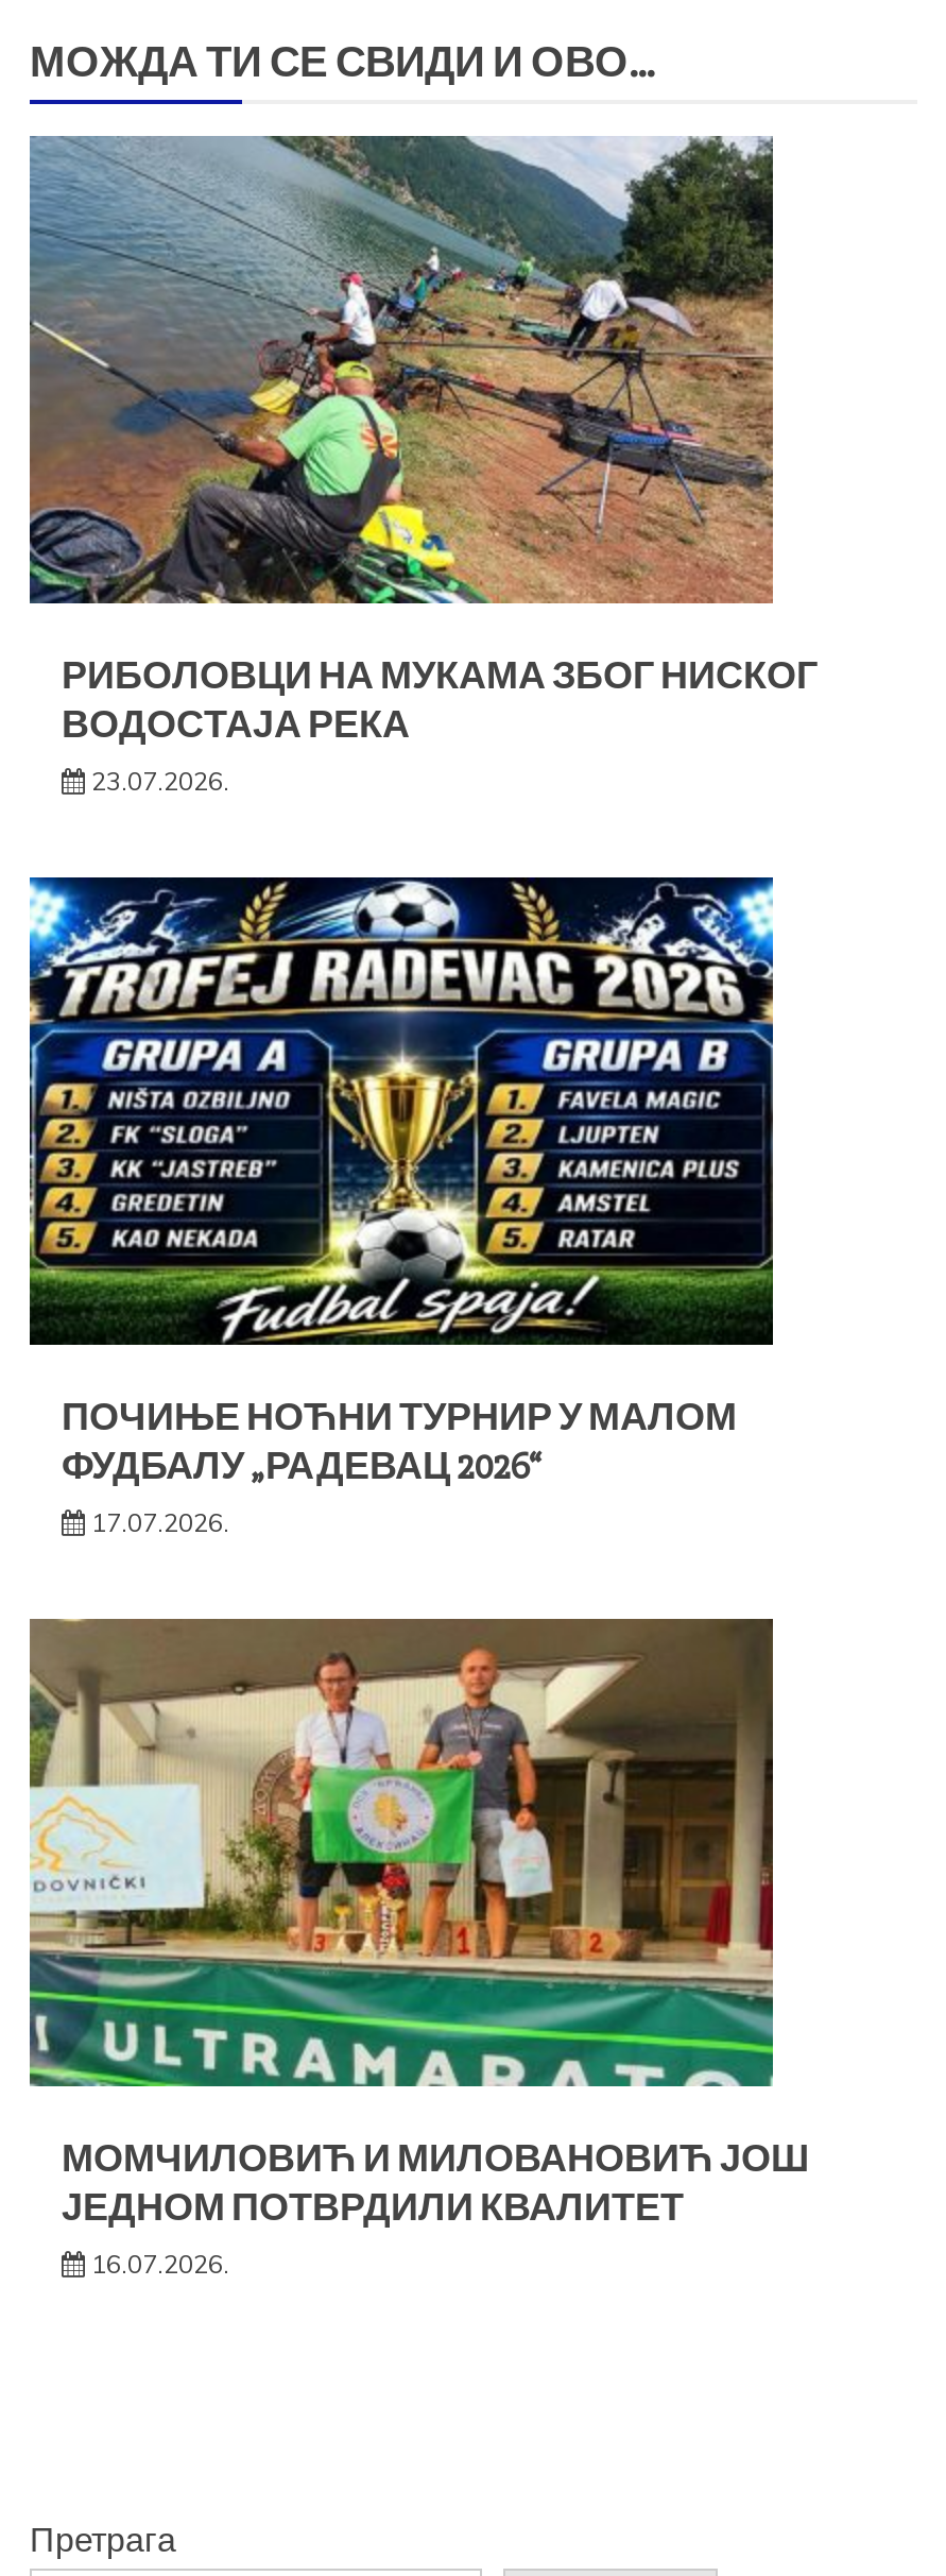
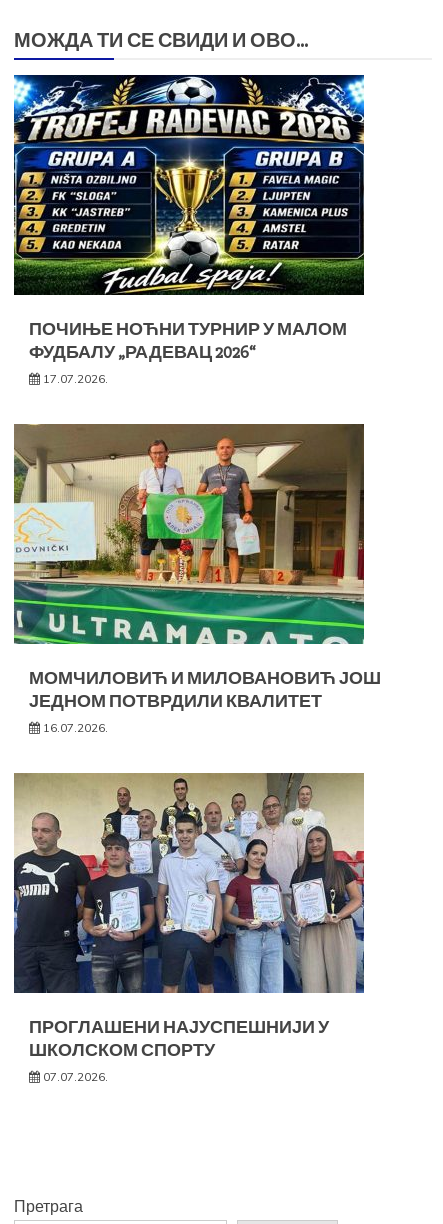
[28,135,818,797] [image] | РИБОЛОВЦИ НА МУКАМА ЗБОГ НИСКОГ | ВОДОСТАЈА РЕКА | 23.07.2026. -> none
moved [25,874,809,2280] -> [12,73,381,735]: [image] | ПОЧИЊЕ НОЋНИ ТУРНИР У МАЛОМ | ФУДБАЛУ „РАДЕВАЦ 2026“ | 17.07.2026. | МОМЧИЛОВИЋ И МИЛОВАНОВИЋ ЈОШ | ЈЕДНОМ ПОТВРДИЛИ КВАЛИТЕТ | 16.07.2026.
none -> [13,772,365,1084] [image] | ПРОГЛАШЕНИ НАЈУСПЕШНИЈИ У | ШКОЛСКОМ СПОРТУ | 07.07.2026.

